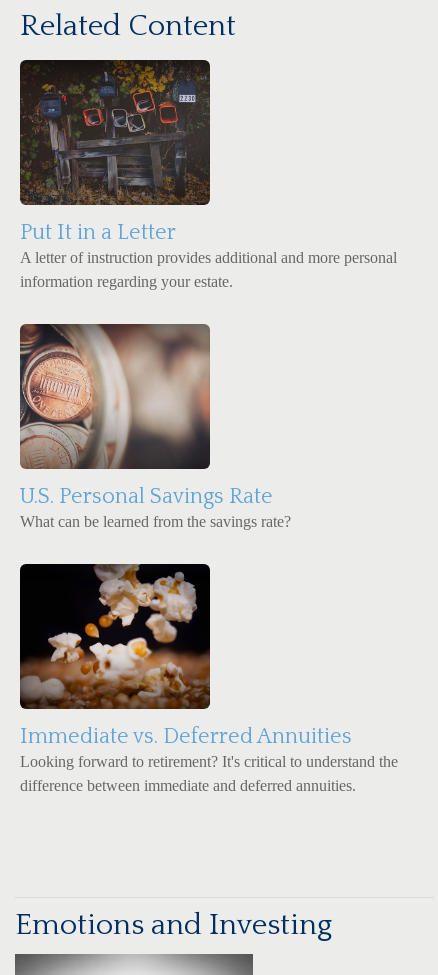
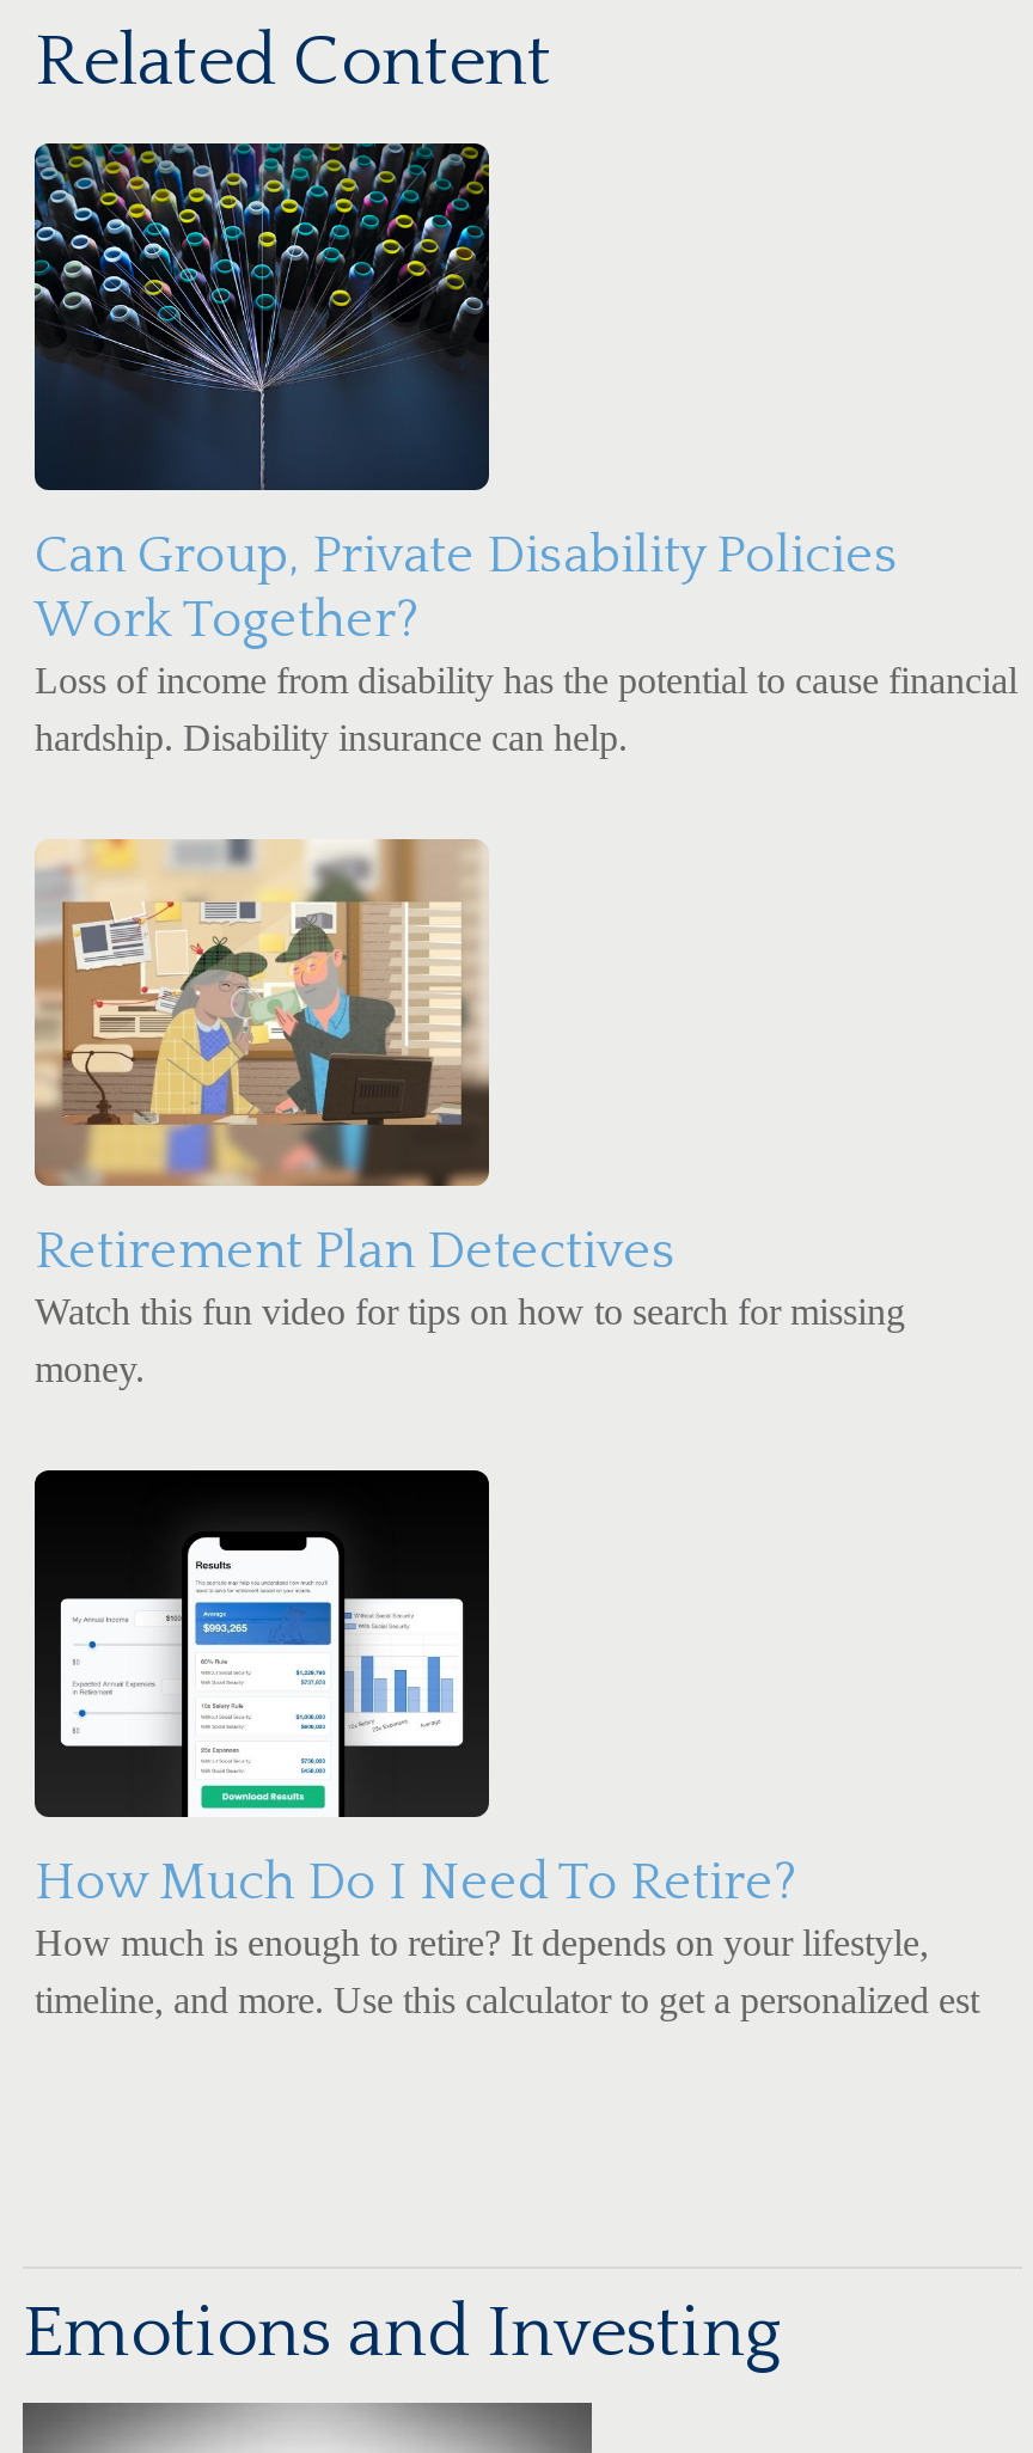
[20,59,210,162] [image] -> [32,141,489,490] [image]
[20,220,397,290] Put It in a Letter | A letter of instruction provides additional and more personal | information regarding your estate. -> [35,526,1017,758] Can Group, Private Disability Policies | Work Together? | Loss of income from disability has the potential to cause financial | hardship. Disability insurance can help.
[19,325,291,530] [image] | U.S. Personal Savings Rate | What can be learned from the savings rate? -> [35,837,905,1389] [image] | Retirement Plan Detectives | Watch this fun video for tips on how to search for missing | money.
[20,565,210,710] [image] -> [44,1468,489,1714] [image]
[20,724,398,794] Immediate vs. Deferred Annuities | Looking forward to retirement? It's critical to understand the | difference between immediate and deferred annuities. -> [35,1853,979,2020] How Much Do I Need To Retire? | How much is enough to retire? It depends on your lifestyle, | timeline, and more. Use this calculator to get a personalized est

